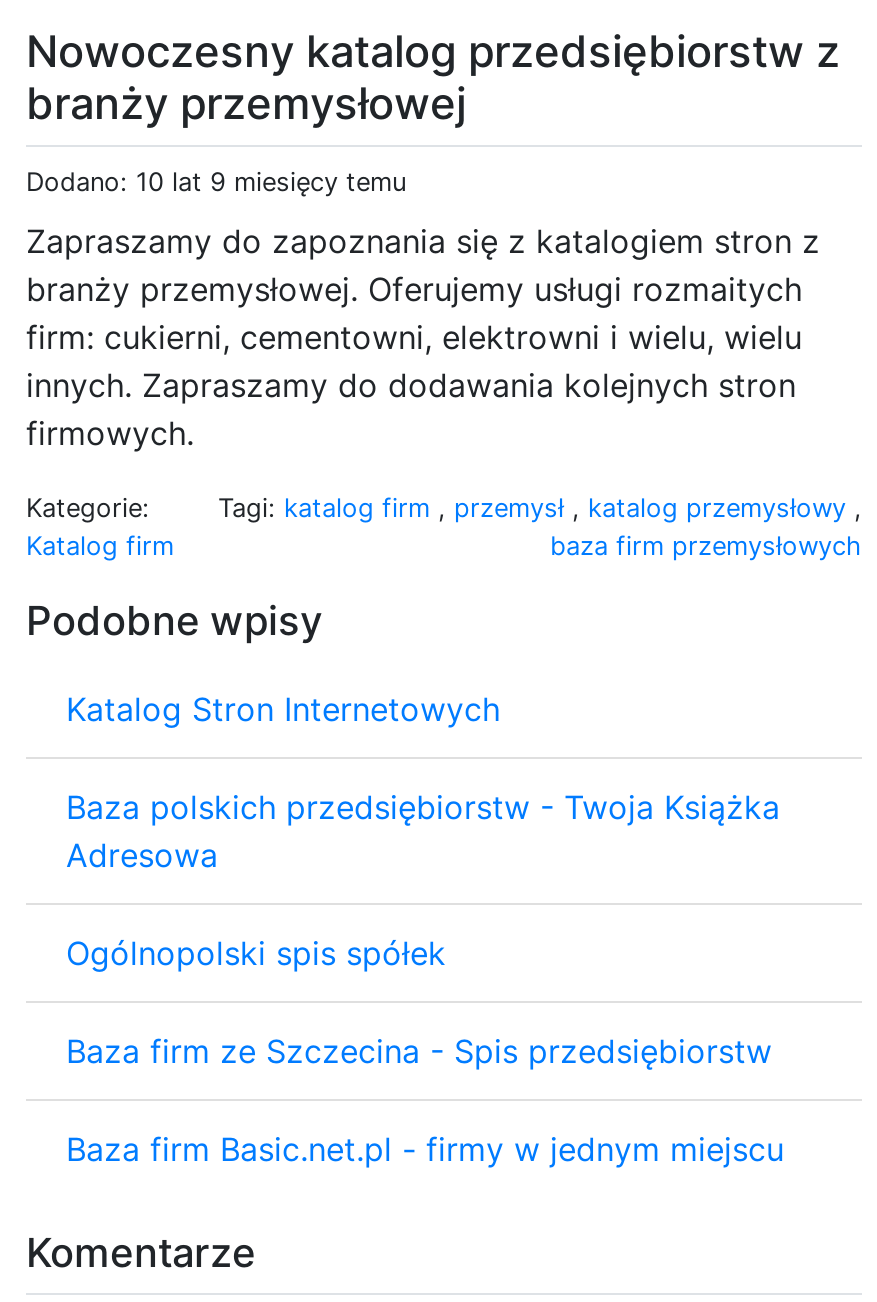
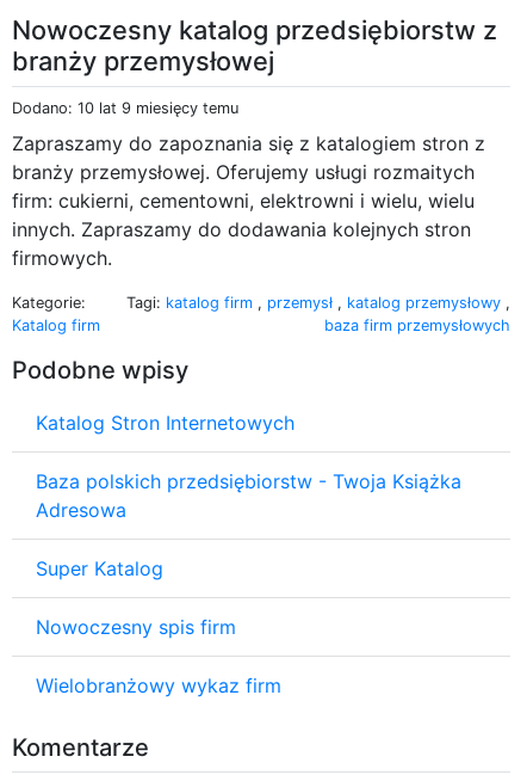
[66,932,446,972] Ogólnopolski spis spółek -> [36,556,163,580] Super Katalog
[66,1030,772,1070] Baza firm ze Szczecina - Spis przedsiębiorstw -> [36,615,236,638] Nowoczesny spis firm
[66,1128,784,1168] Baza firm Basic.net.pl - firmy w jednym miejscu -> [36,673,281,697] Wielobranżowy wykaz firm

